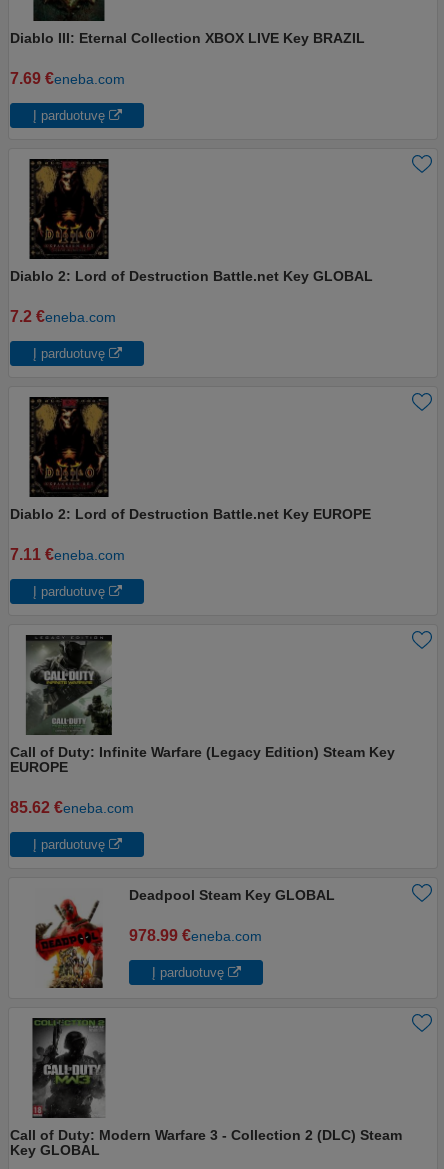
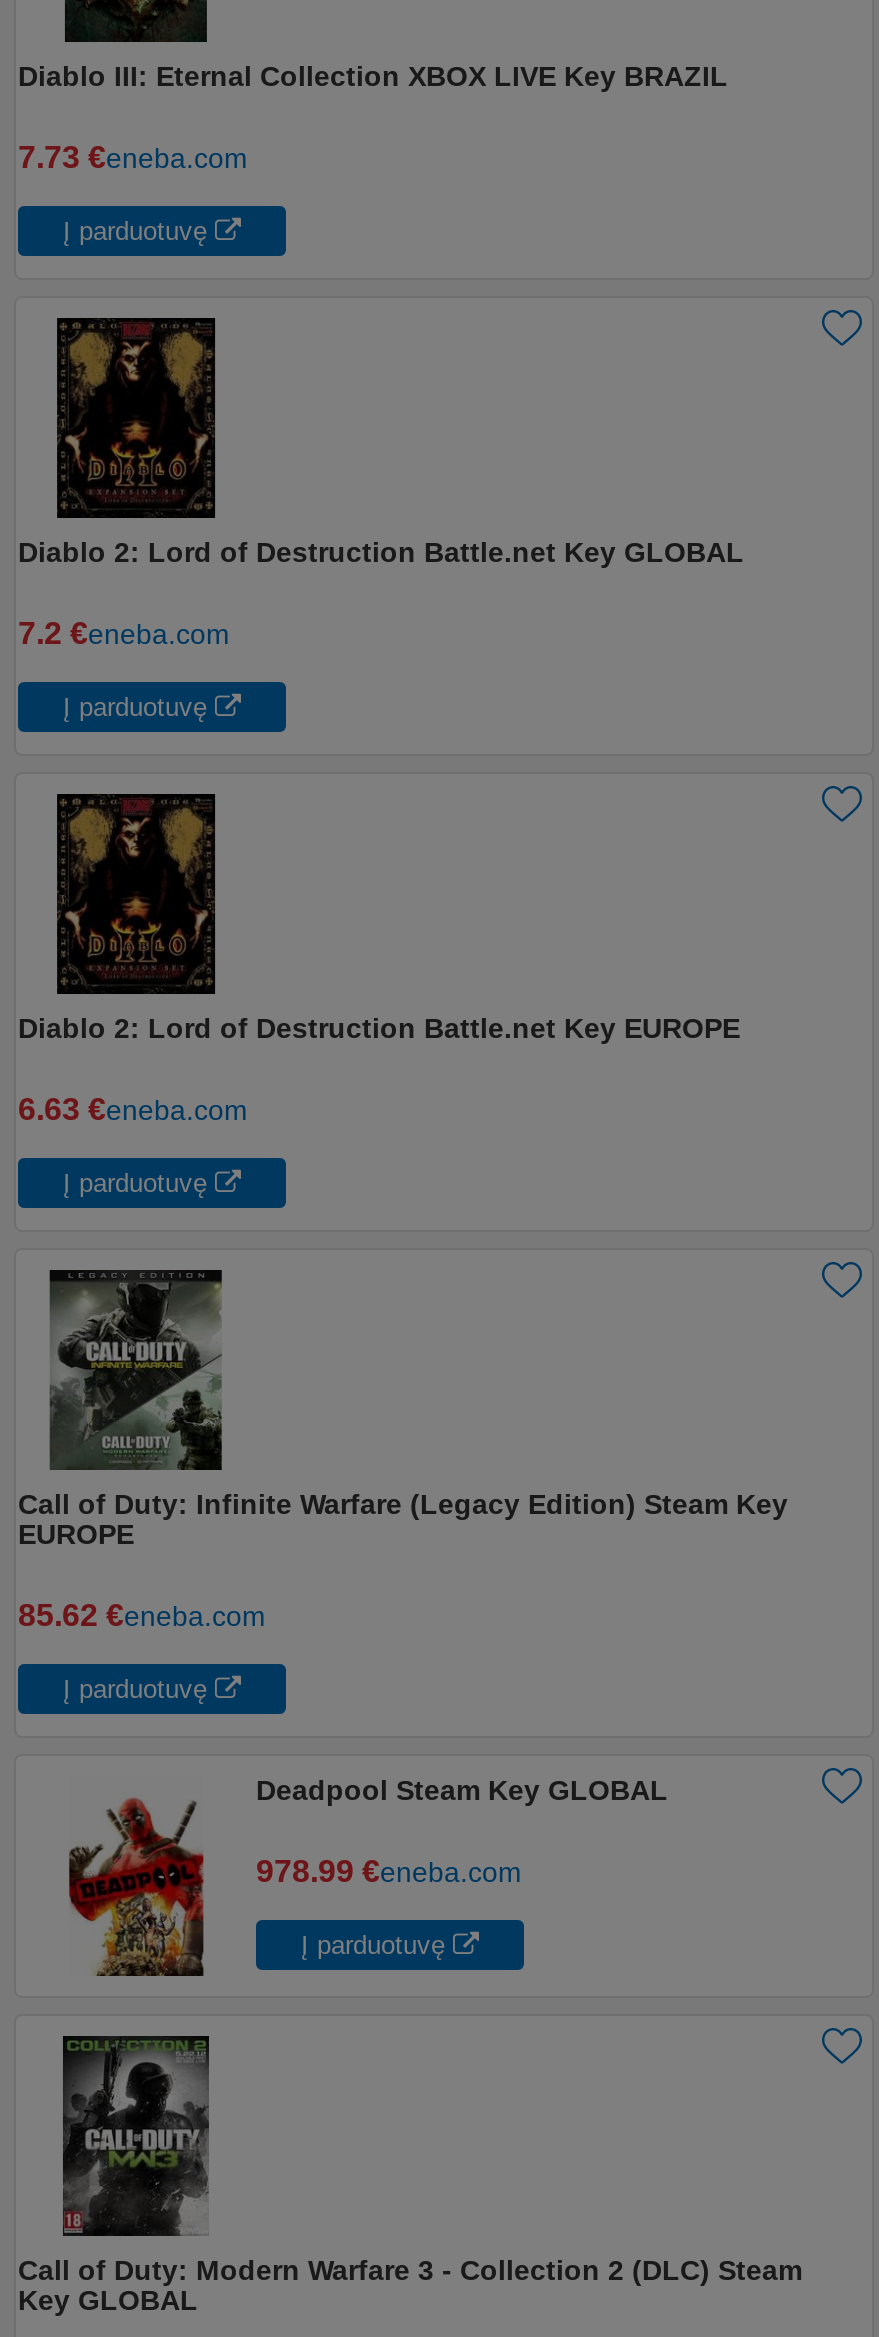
[10,70,125,87] 7.69 €eneba.com -> [18,140,248,174] 7.73 €eneba.com
[10,546,125,563] 7.11 €eneba.com -> [18,1092,248,1126] 6.63 €eneba.com

